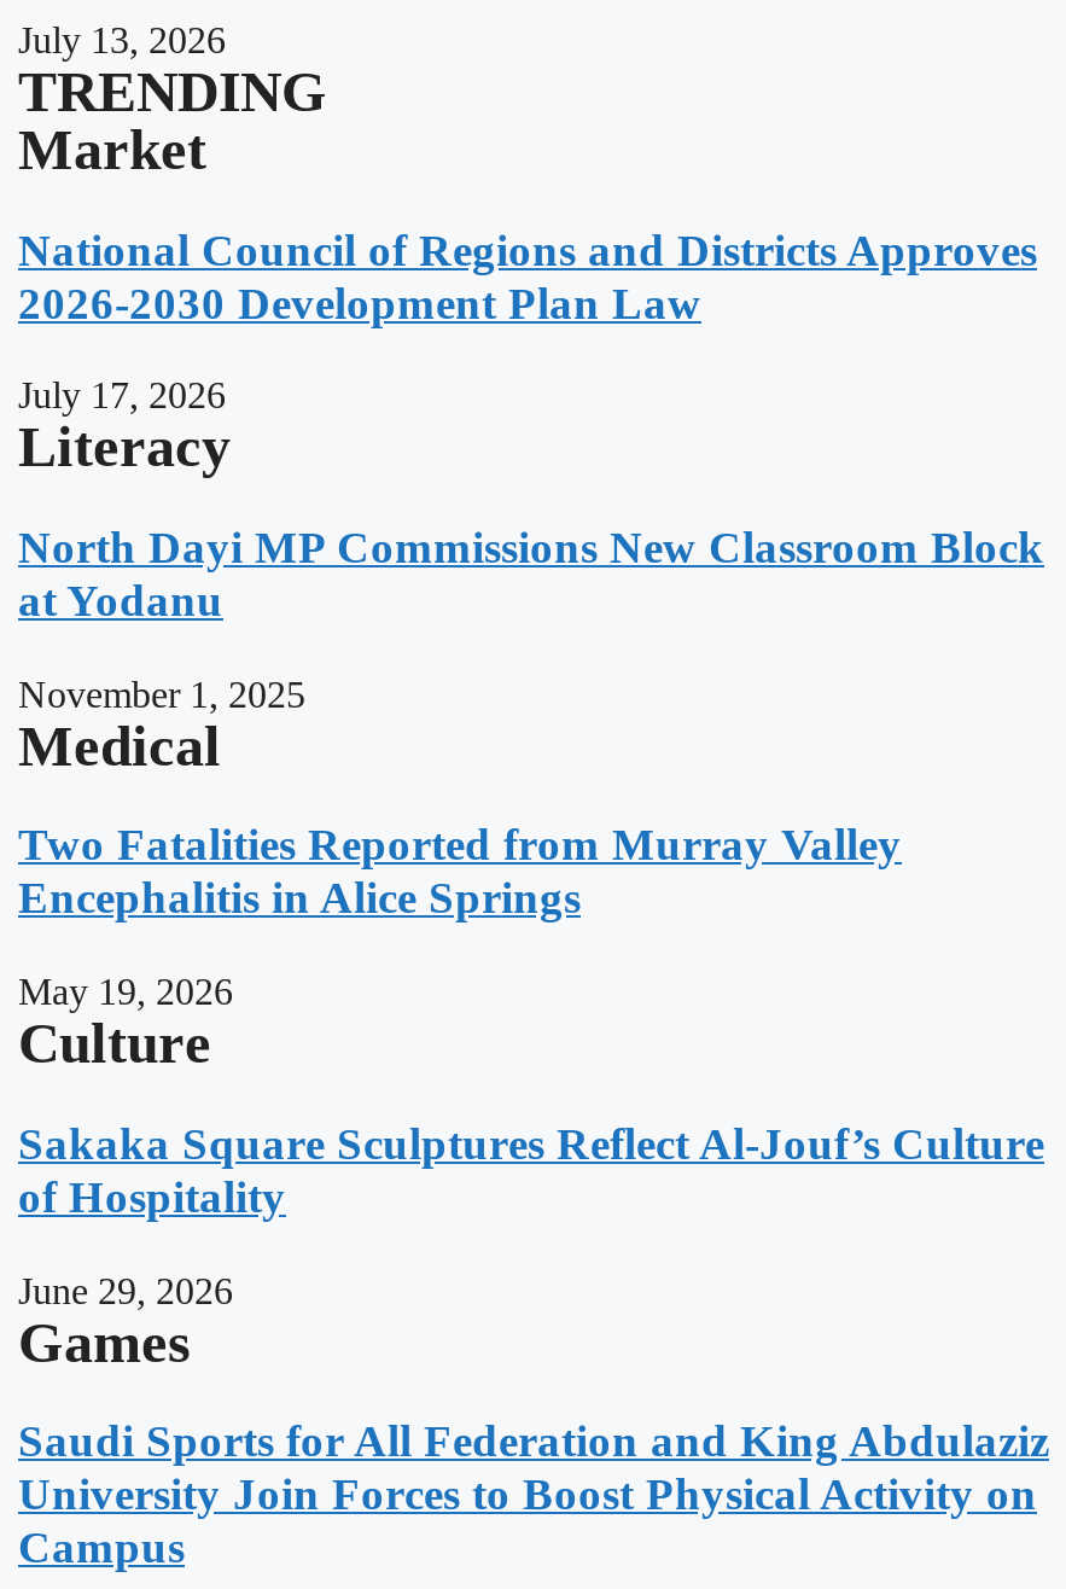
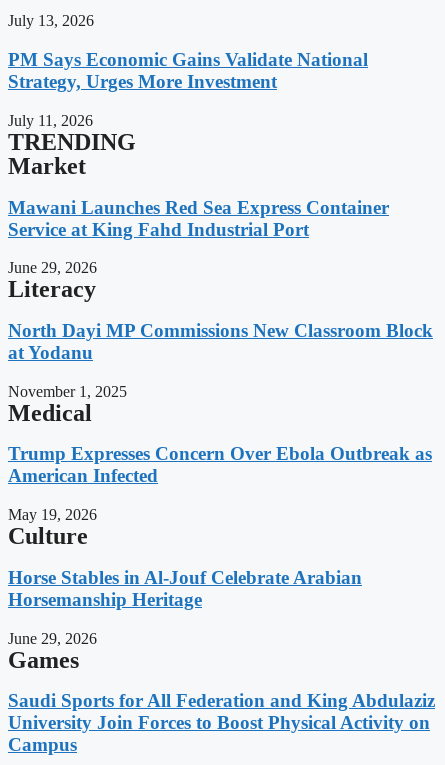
none -> [8,49,368,129] PM Says Economic Gains Validate National | Strategy, Urges More Investment | July 11, 2026
[18,224,1037,327] National Council of Regions and Districts Approves | 2026-2030 Development Plan Law -> [8,196,389,239] Mawani Launches Red Sea Express Container | Service at King Fahd Industrial Port
[18,375,226,416] July 17, 2026 -> [8,259,97,276] June 29, 2026
[18,820,902,924] Two Fatalities Reported from Murray Valley | Encephalitis in Alice Springs -> [8,443,432,486] Trump Expresses Concern Over Ebola Outbreak as | American Infected
[18,1118,1044,1222] Sakaka Square Sculptures Reflect Al-Jouf’s Culture | of Hospitality -> [8,567,362,610] Horse Stables in Al-Jouf Celebrate Arabian | Horsemanship Heritage

